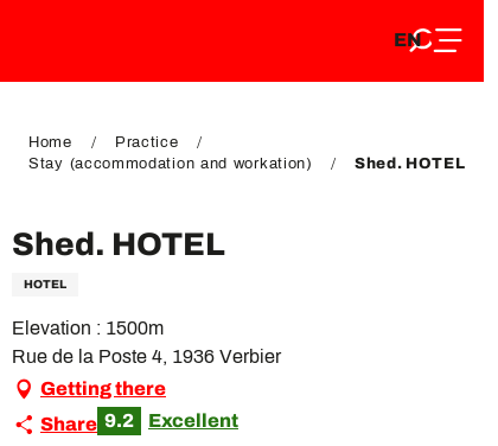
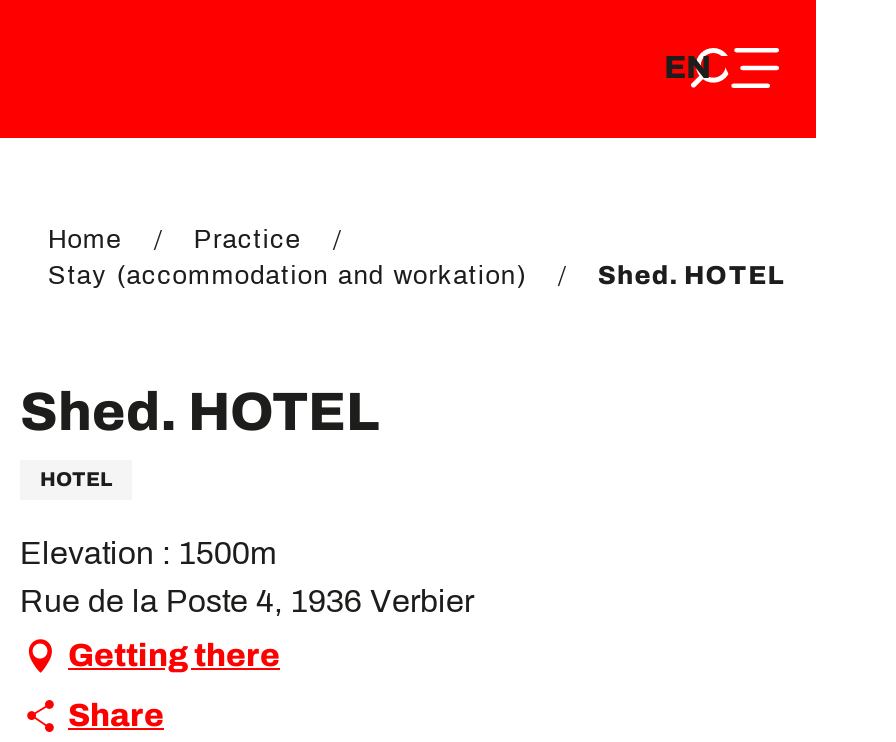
[104,410,238,431] 9.2 | Excellent -> none

